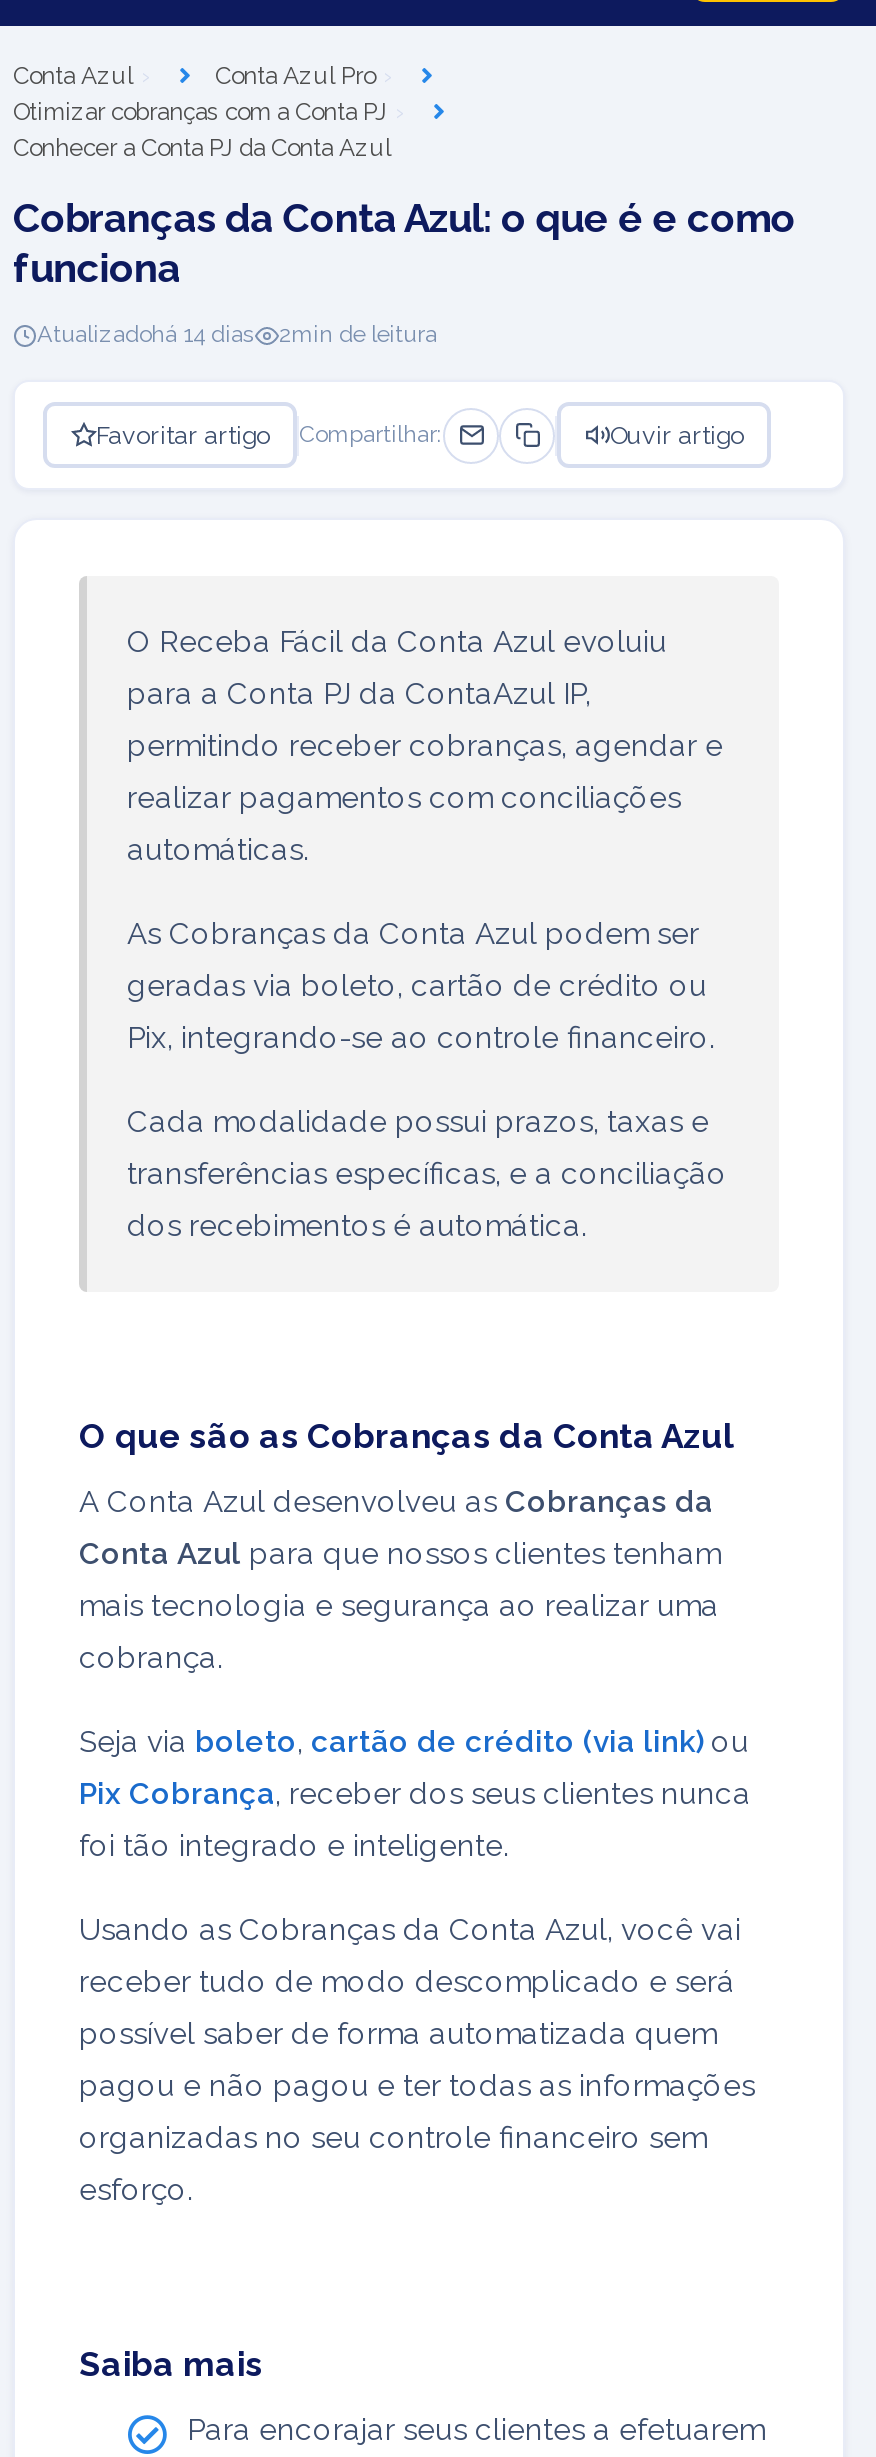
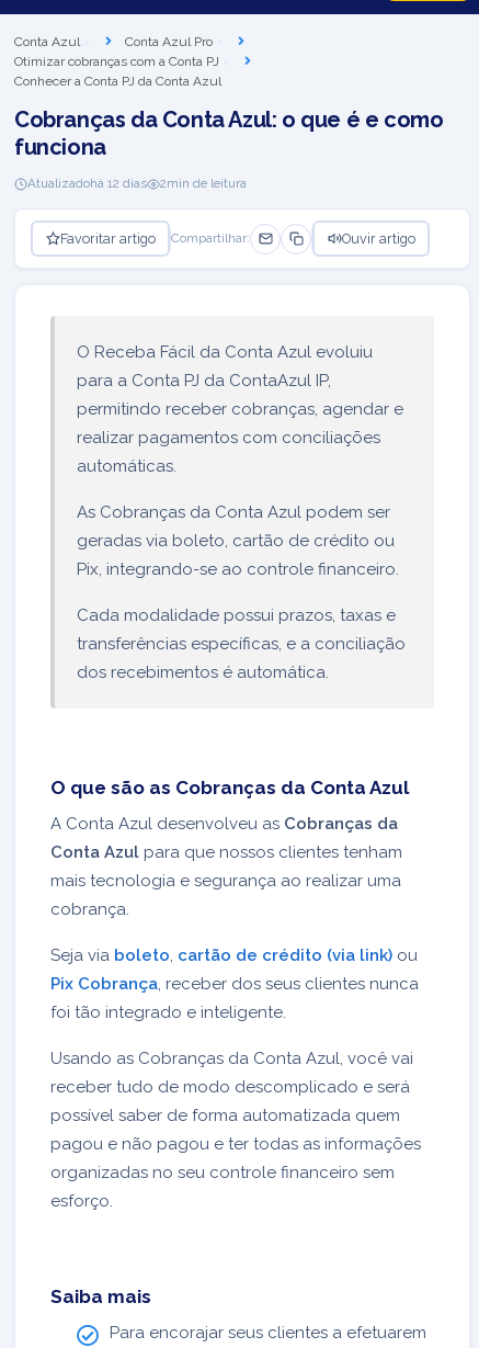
[37,320,255,348] Atualizadohá 14 dias -> [27,175,147,191] Atualizadohá 12 dias

